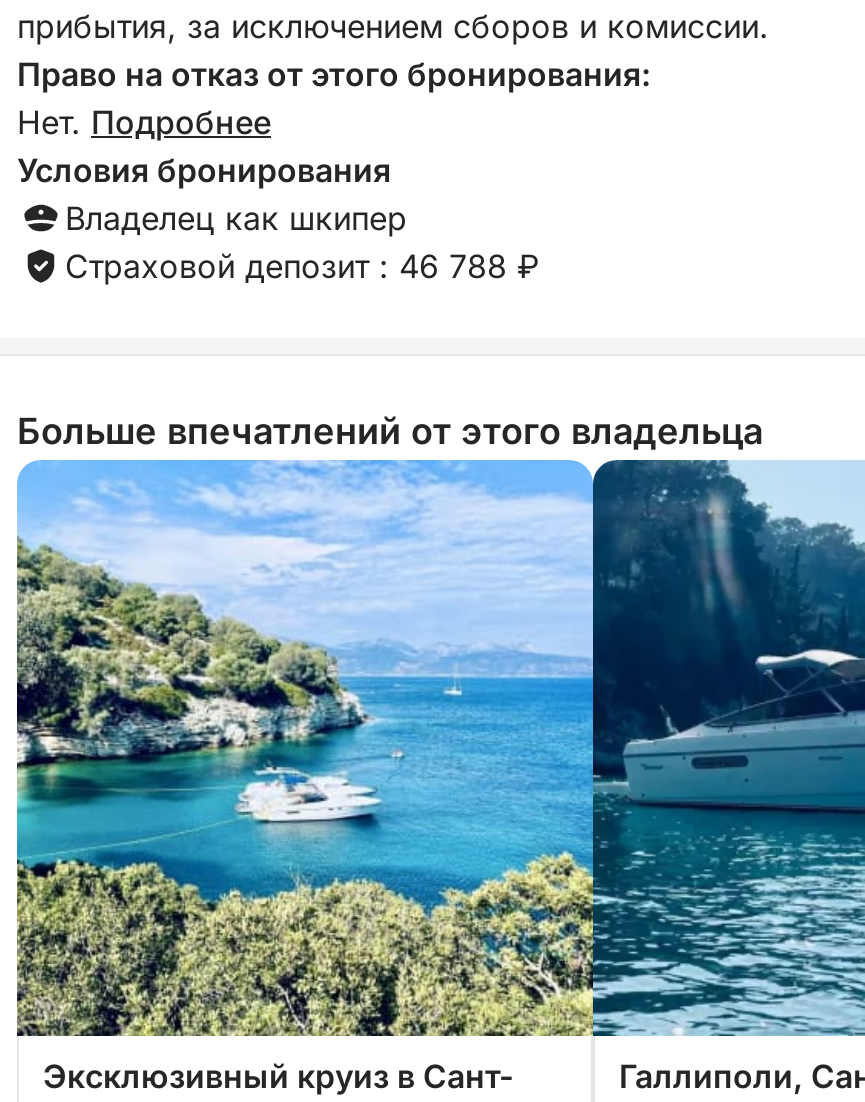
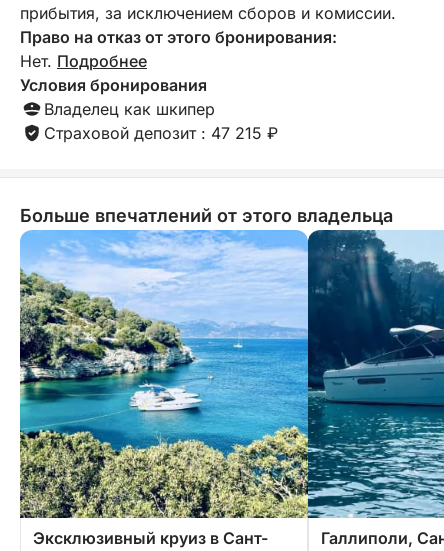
[65,246,539,286] Страховой депозит : 46 788 ₽ -> [44,123,278,143] Страховой депозит : 47 215 ₽

